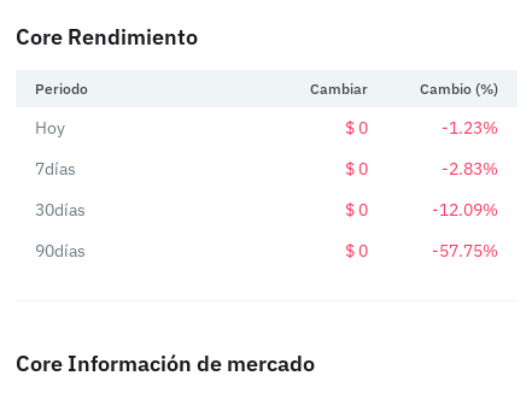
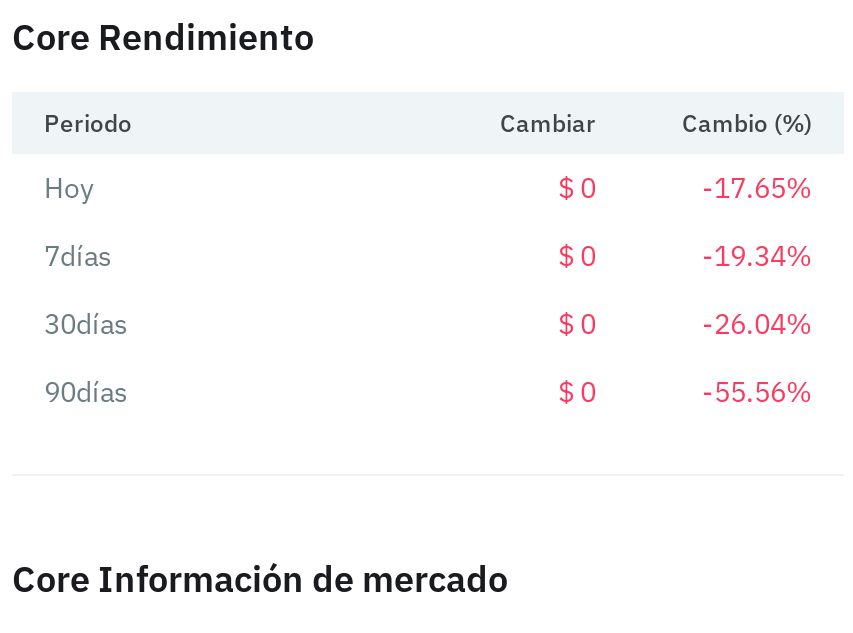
[442,117,498,139] -1.23% -> [702,170,812,206] -17.65%
[442,158,498,180] -2.83% -> [702,238,812,274] -19.34%
[432,199,498,221] -12.09% -> [702,306,812,342] -26.04%
[432,240,498,262] -57.75% -> [702,374,812,410] -55.56%

